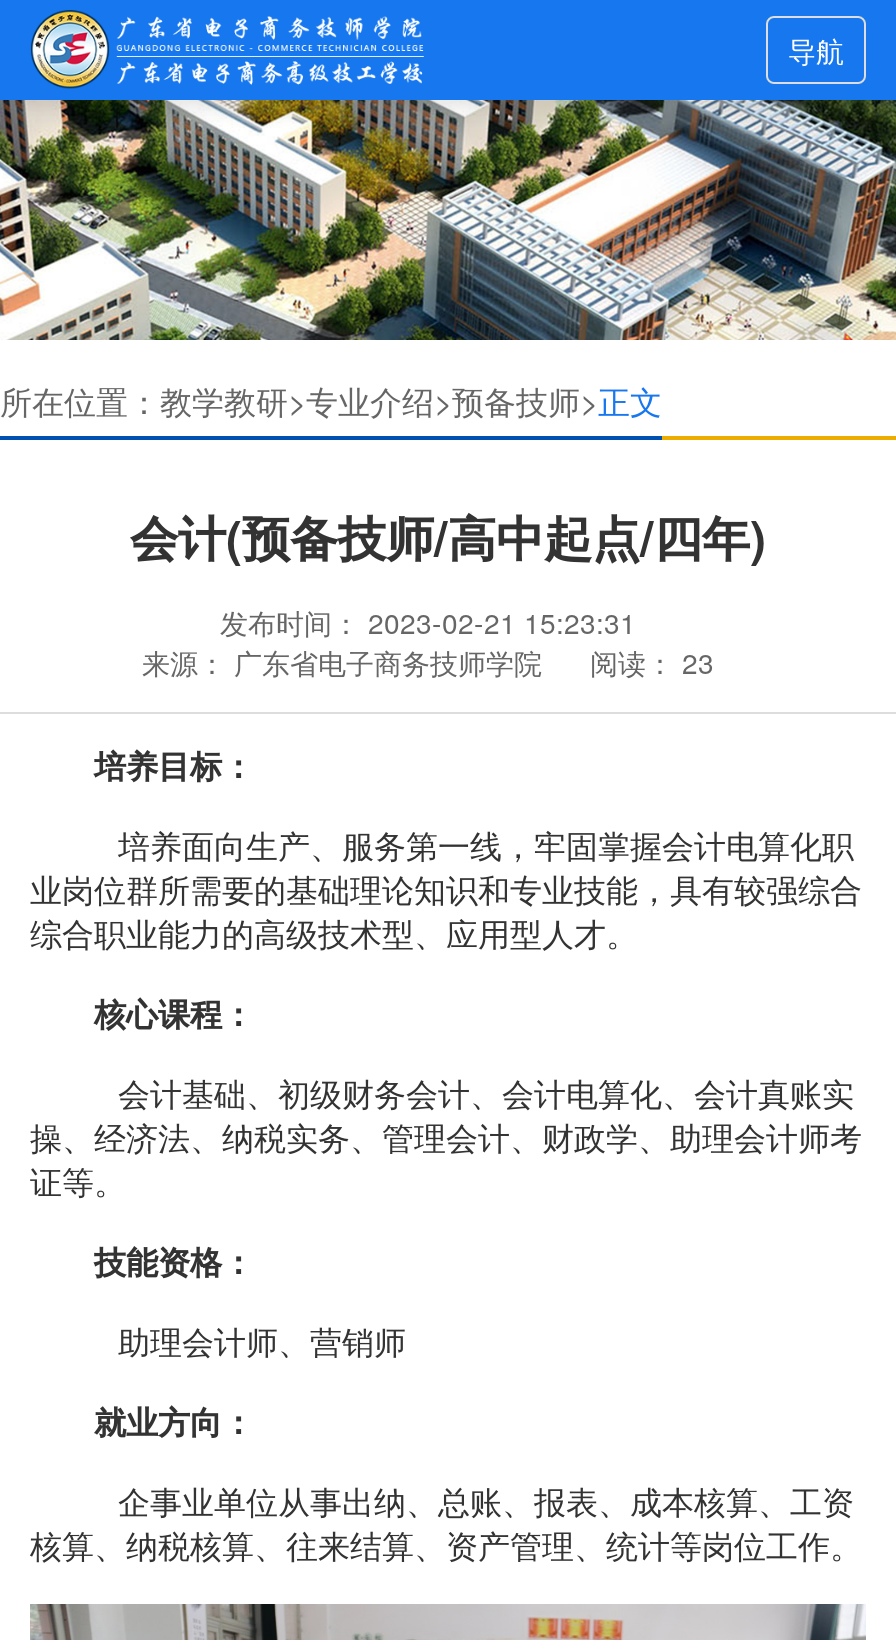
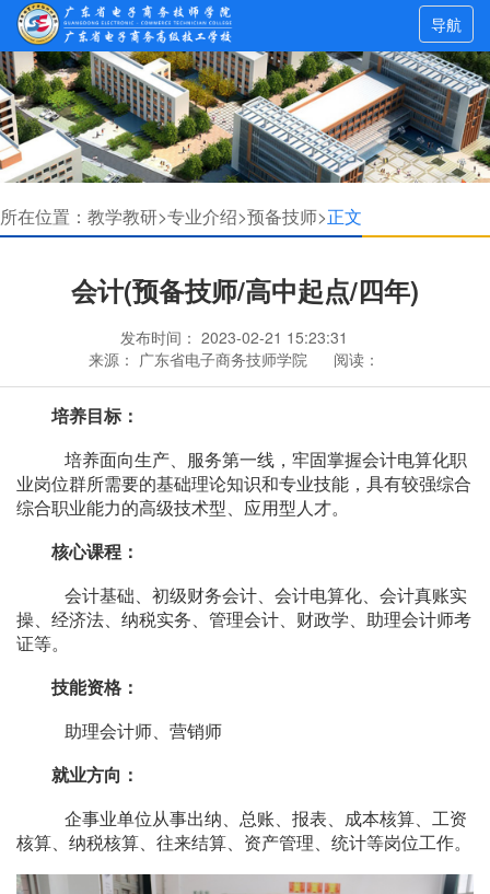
[590,642,714,682] 阅读： 23 -> [334,348,380,370] 阅读：

